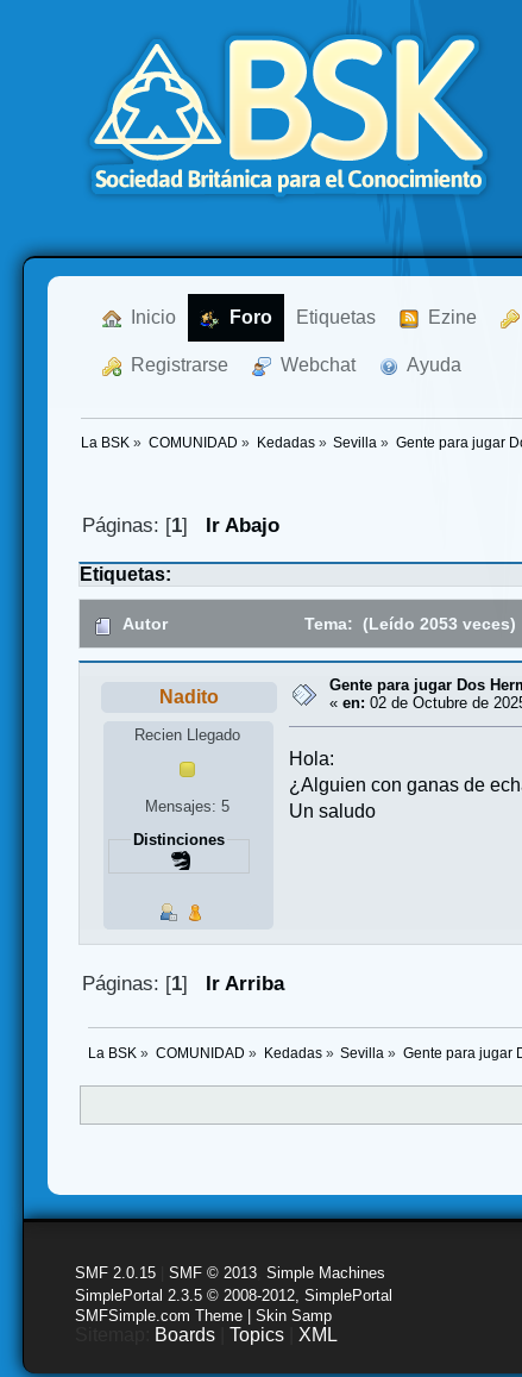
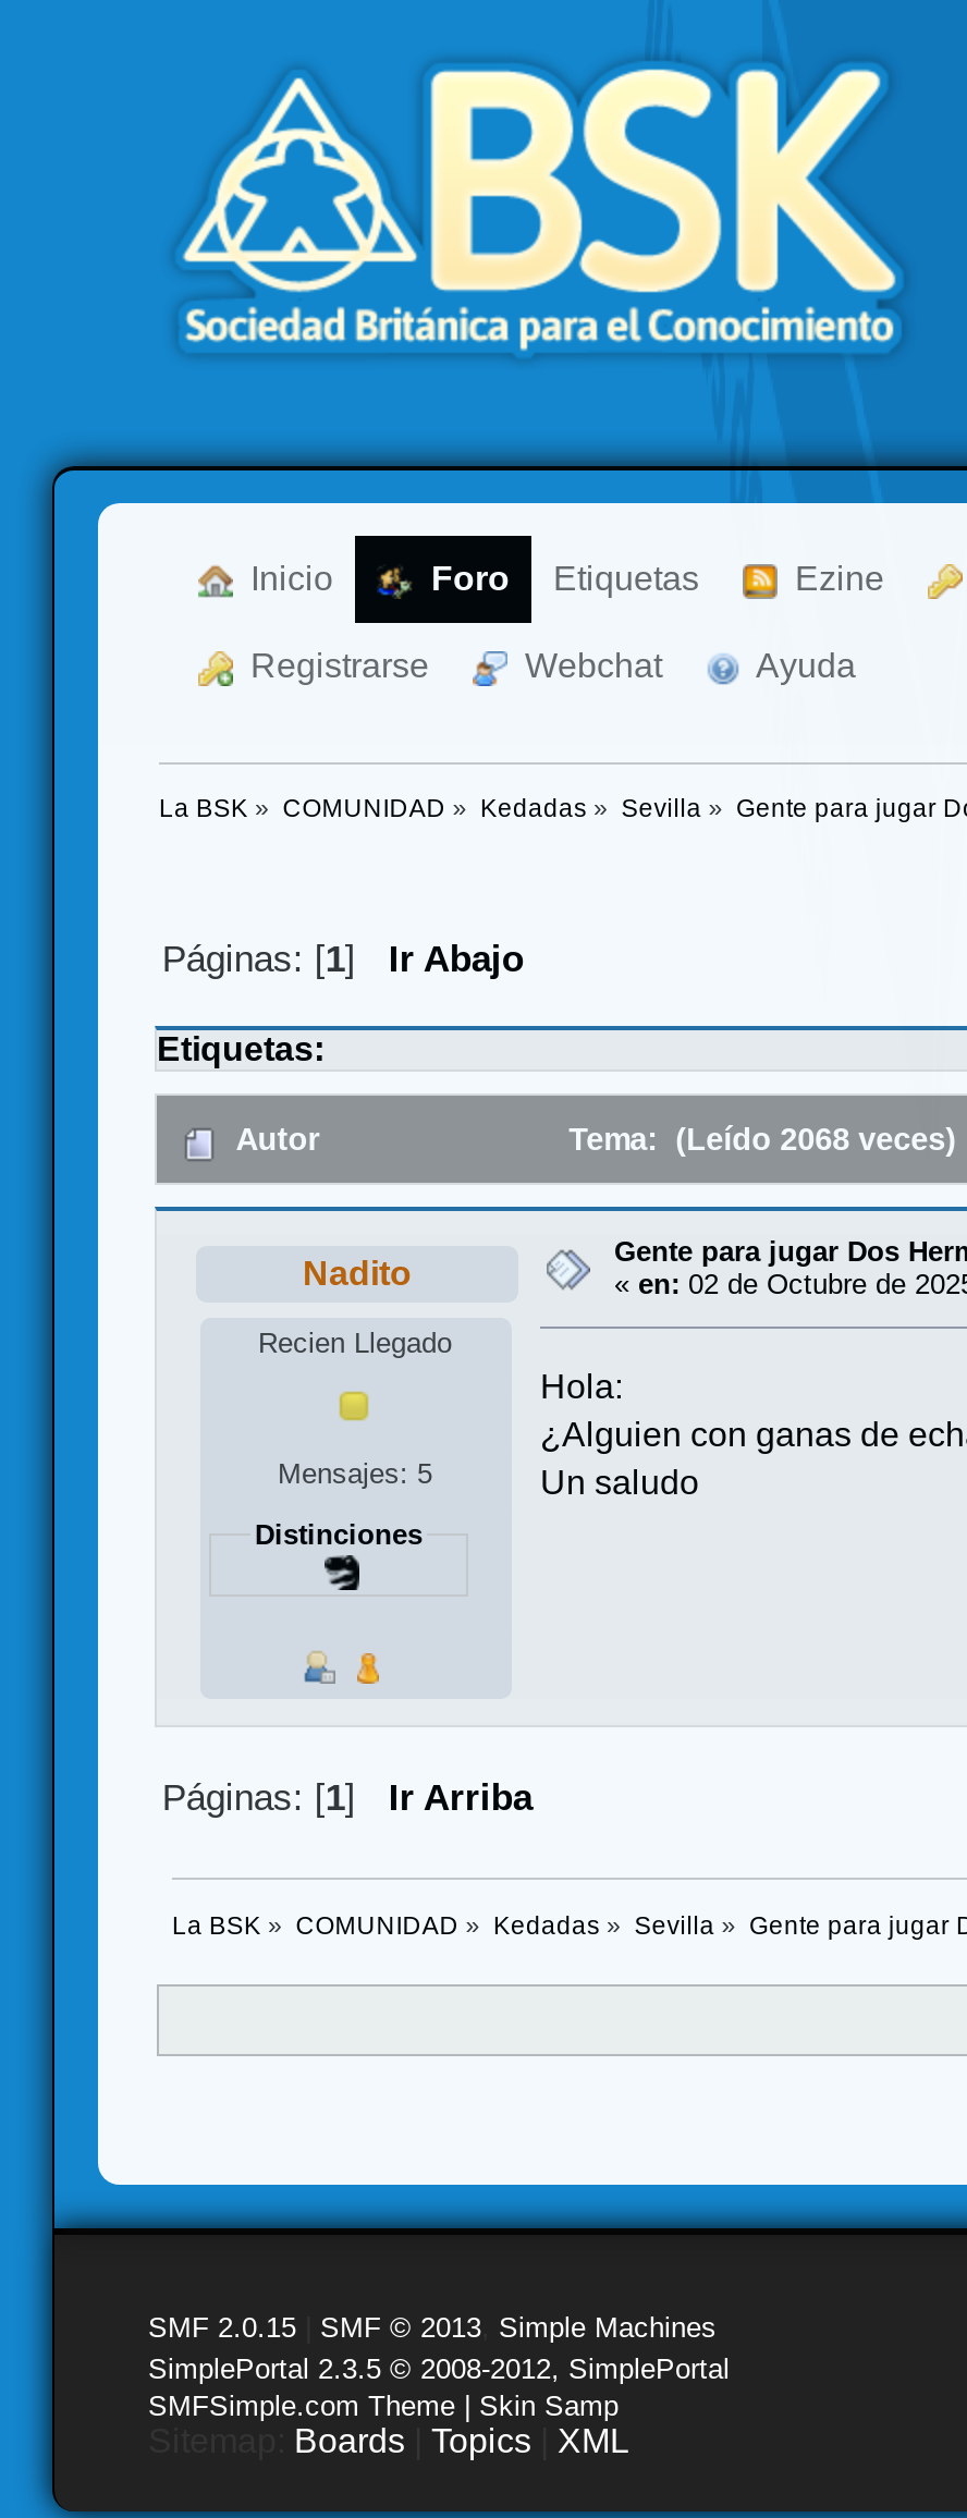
[300,614,516,634] Tema: (Leído 2053 veces) -> [560,1122,956,1157] Tema: (Leído 2068 veces)

